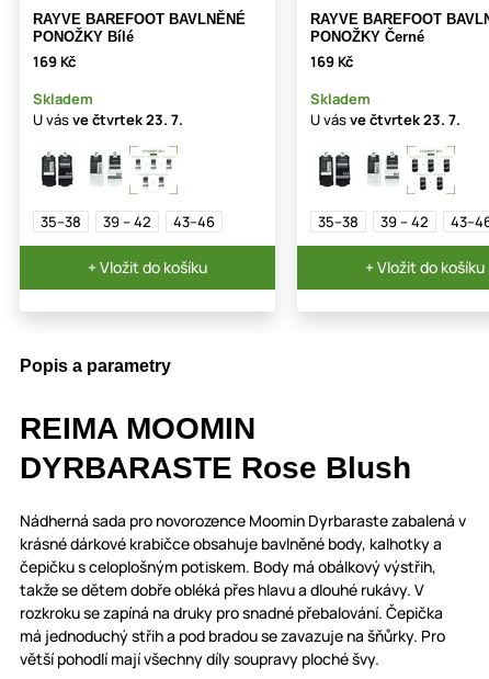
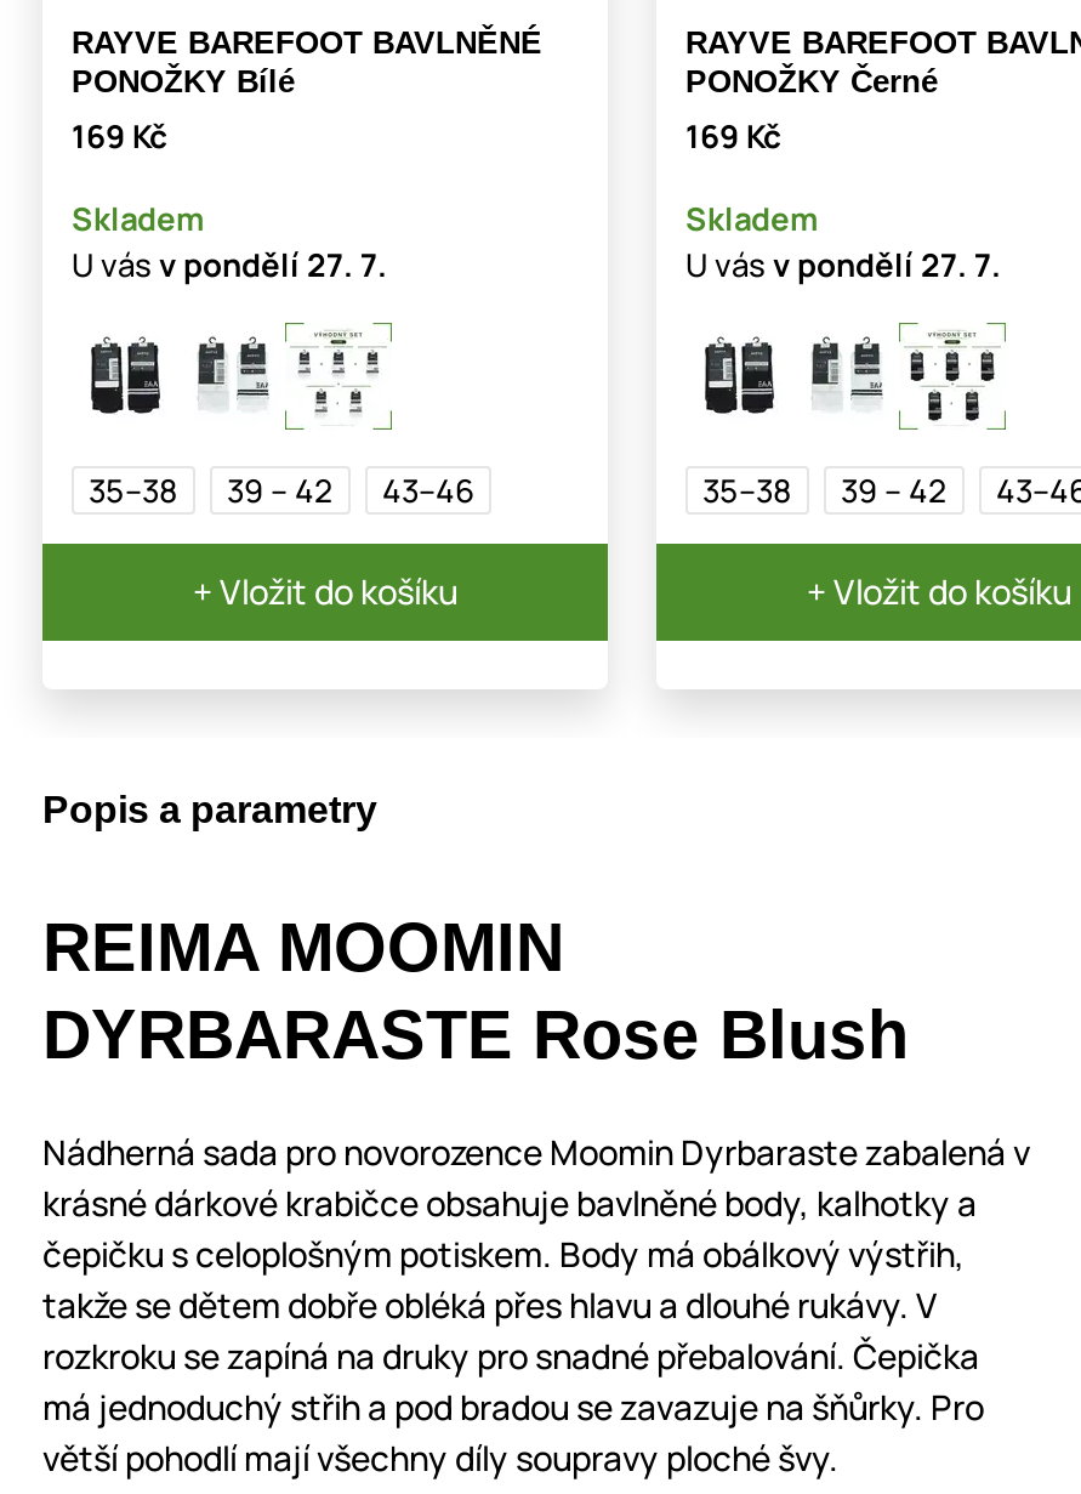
[33,110,183,130] U vás ve čtvrtek 23. 7. -> [72,244,387,287] U vás v pondělí 27. 7.
[310,110,460,130] U vás ve čtvrtek 23. 7. -> [685,244,1001,287] U vás v pondělí 27. 7.

